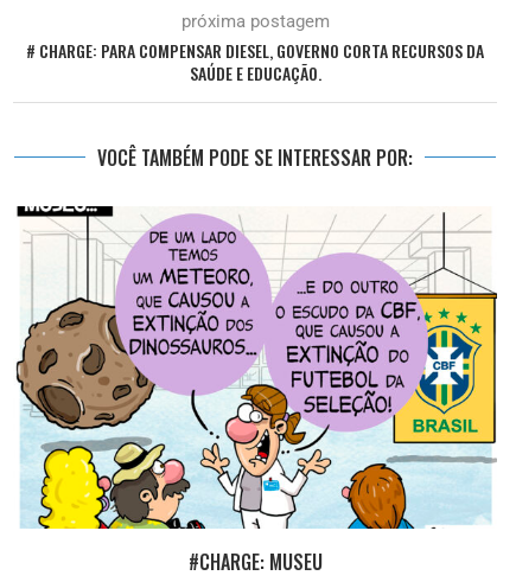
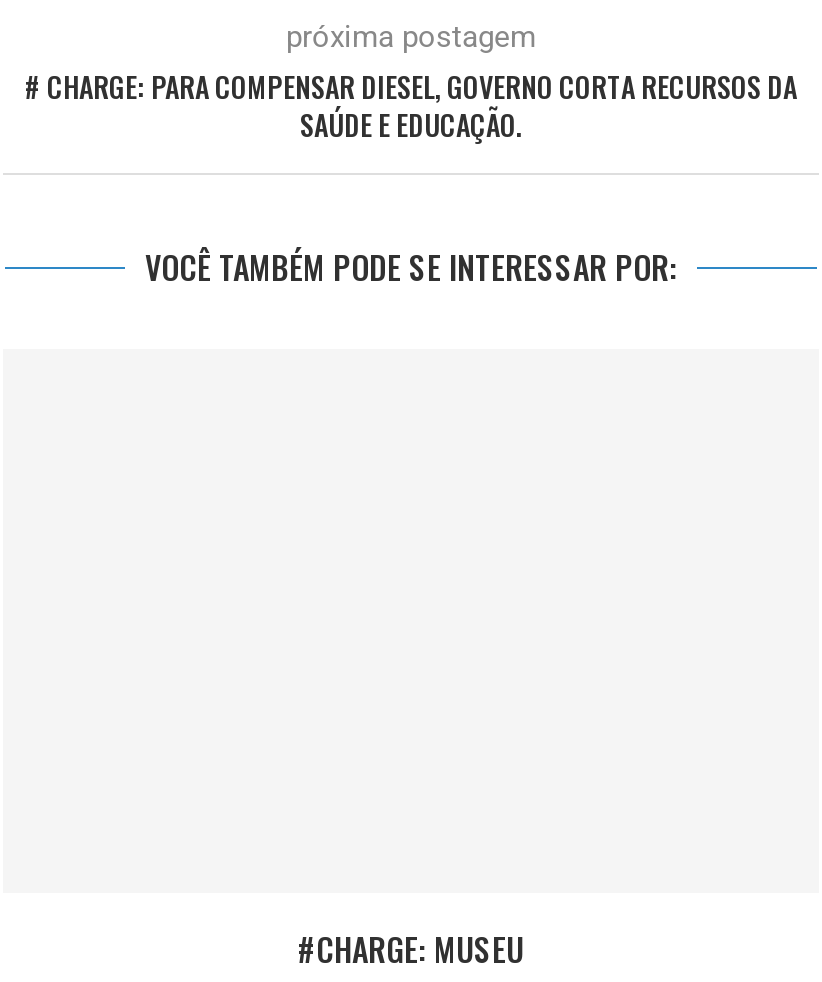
[15,205,498,530] [image] -> none

